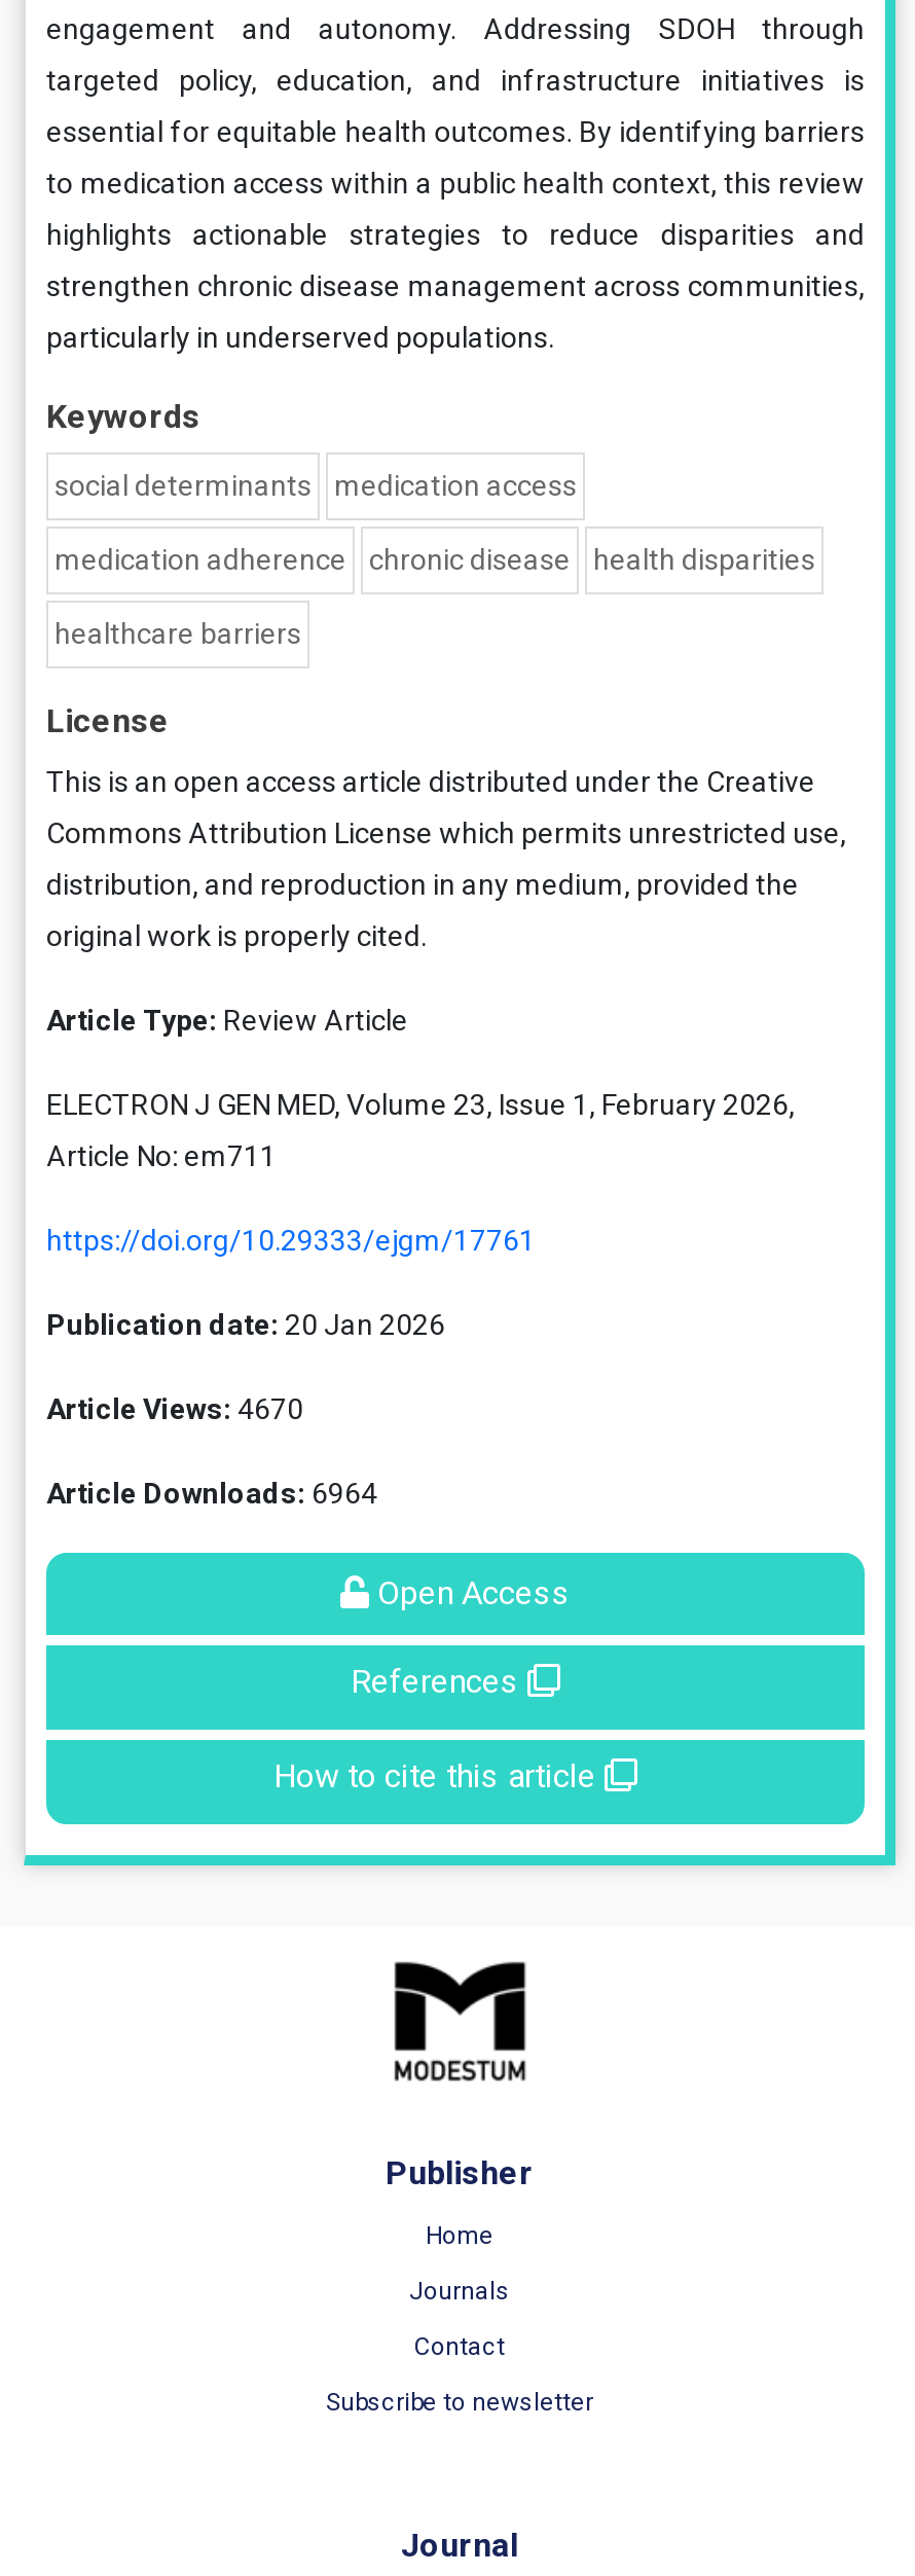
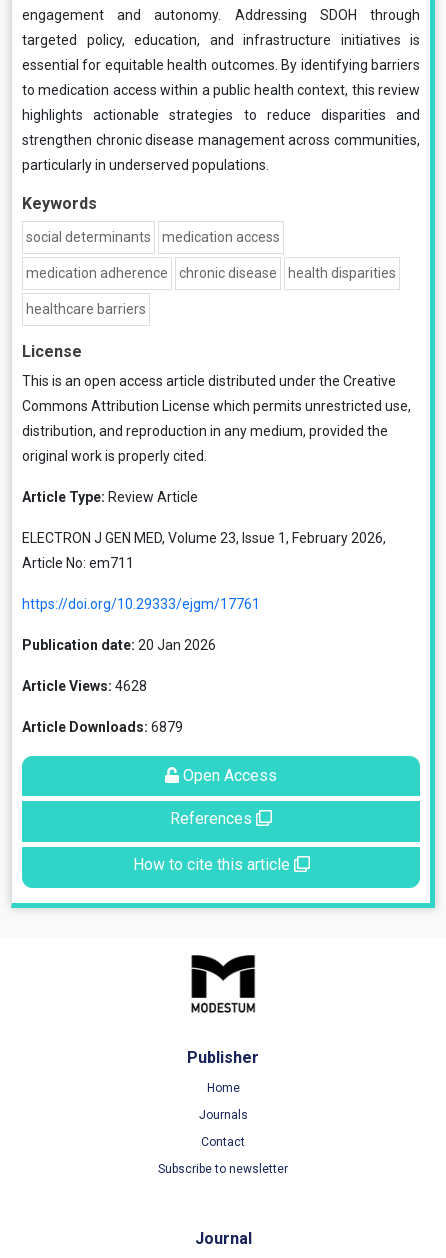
[46,1392,303,1425] Article Views: 4670 -> [22,678,147,694] Article Views: 4628
[46,1477,377,1510] Article Downloads: 6964 -> [22,719,183,735] Article Downloads: 6879

